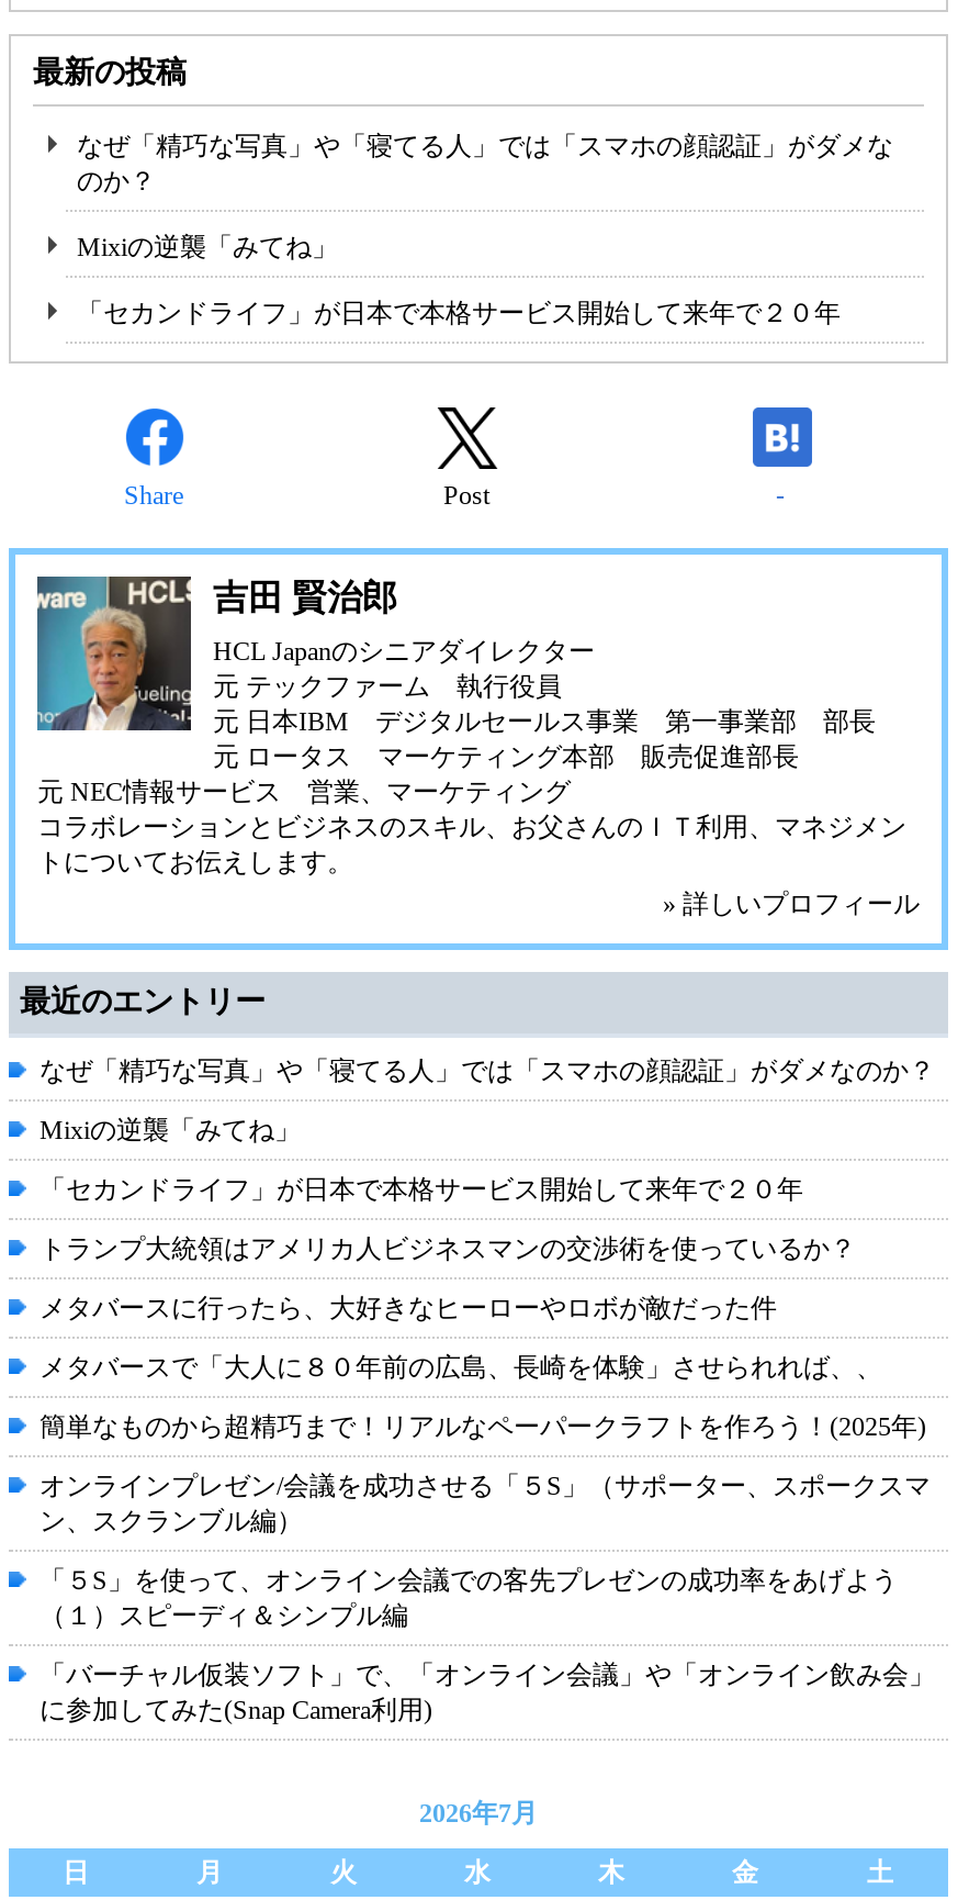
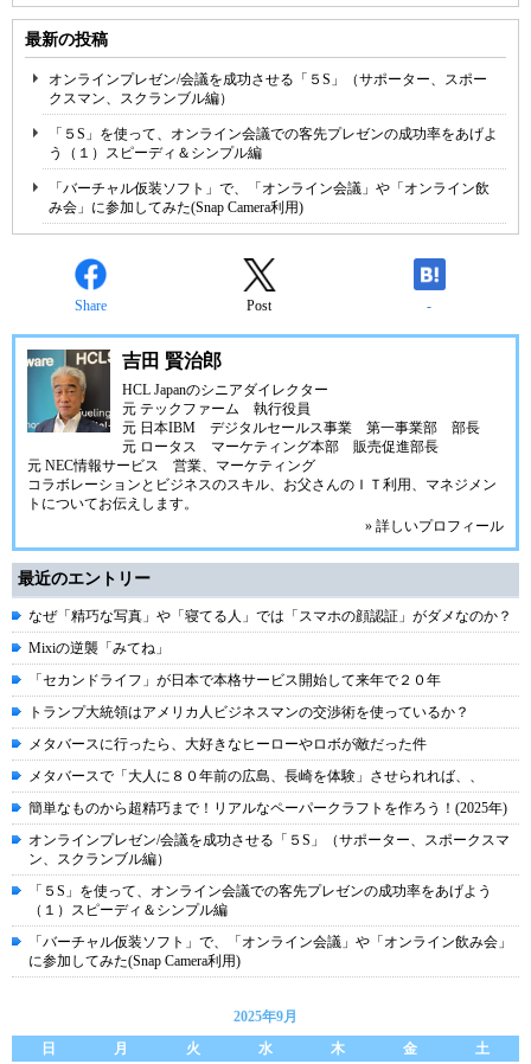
[77,132,893,198] なぜ「精巧な写真」や「寝てる人」では「スマホの顔認証」がダメな | のか？ -> [49,72,487,107] オンラインプレゼン/会議を成功させる「５S」（サポーター、スポー | クスマン、スクランブル編）
[77,233,338,264] Mixiの逆襲「みてね」 -> [49,126,498,162] 「５S」を使って、オンライン会議での客先プレゼンの成功率をあげよ | う（１）スピーディ＆シンプル編
[77,299,841,329] 「セカンドライフ」が日本で本格サービス開始して来年で２０年 -> [49,181,490,216] 「バーチャル仮装ソフト」で、「オンライン会議」や「オンライン飲 | み会」に参加してみた(Snap Camera利用)
[419,1799,538,1830] 2026年7月 -> [233,1009,298,1025] 2025年9月

